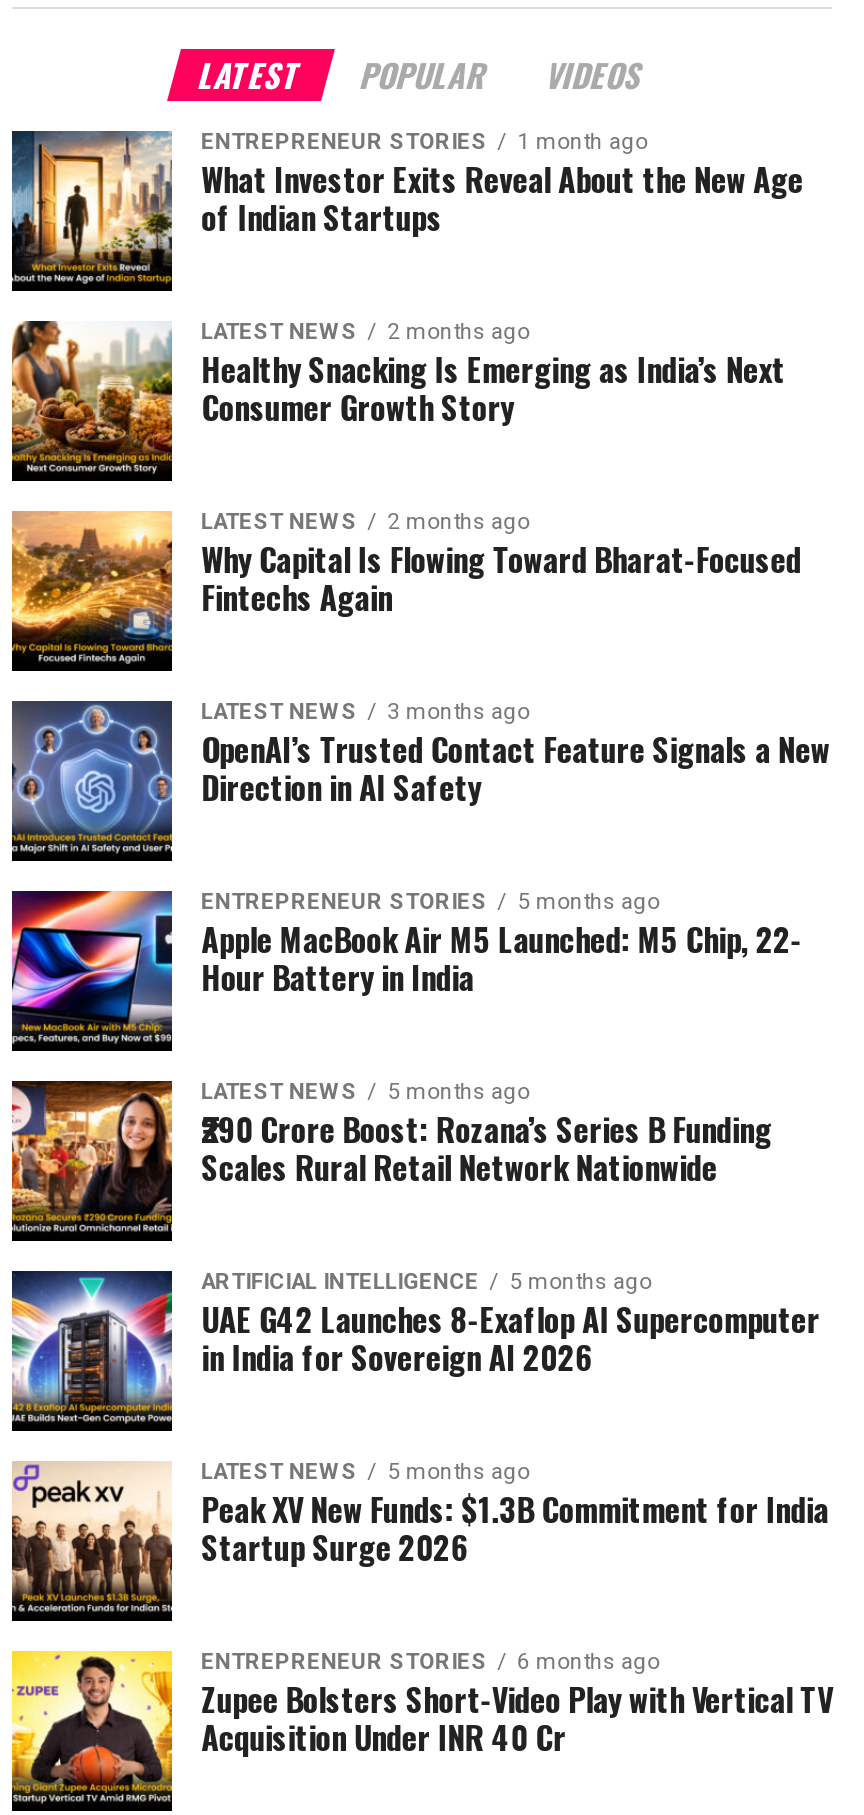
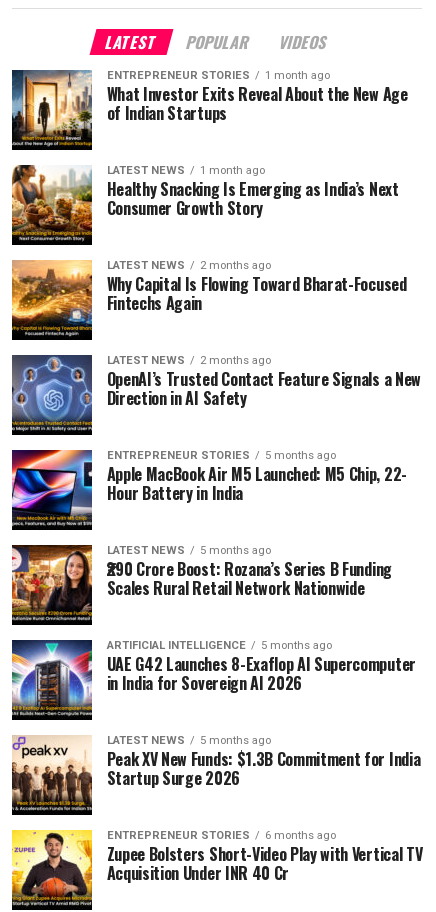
[201,319,529,345] LATEST NEWS 2 months ago -> [107,164,265,177] LATEST NEWS 1 month ago
[201,699,529,725] LATEST NEWS 3 months ago -> [107,354,271,367] LATEST NEWS 2 months ago

